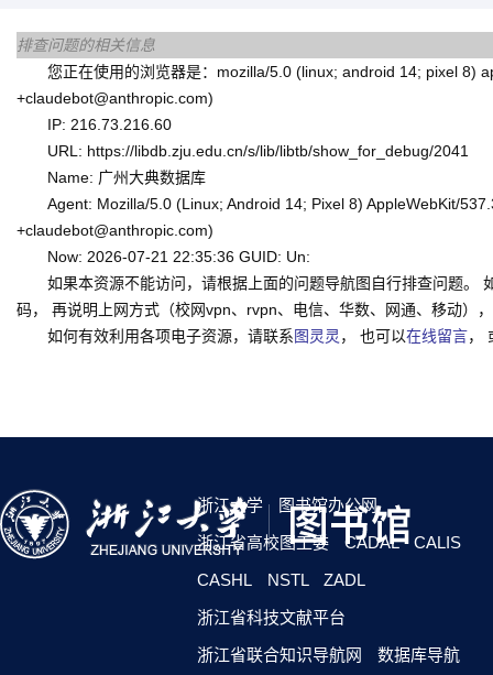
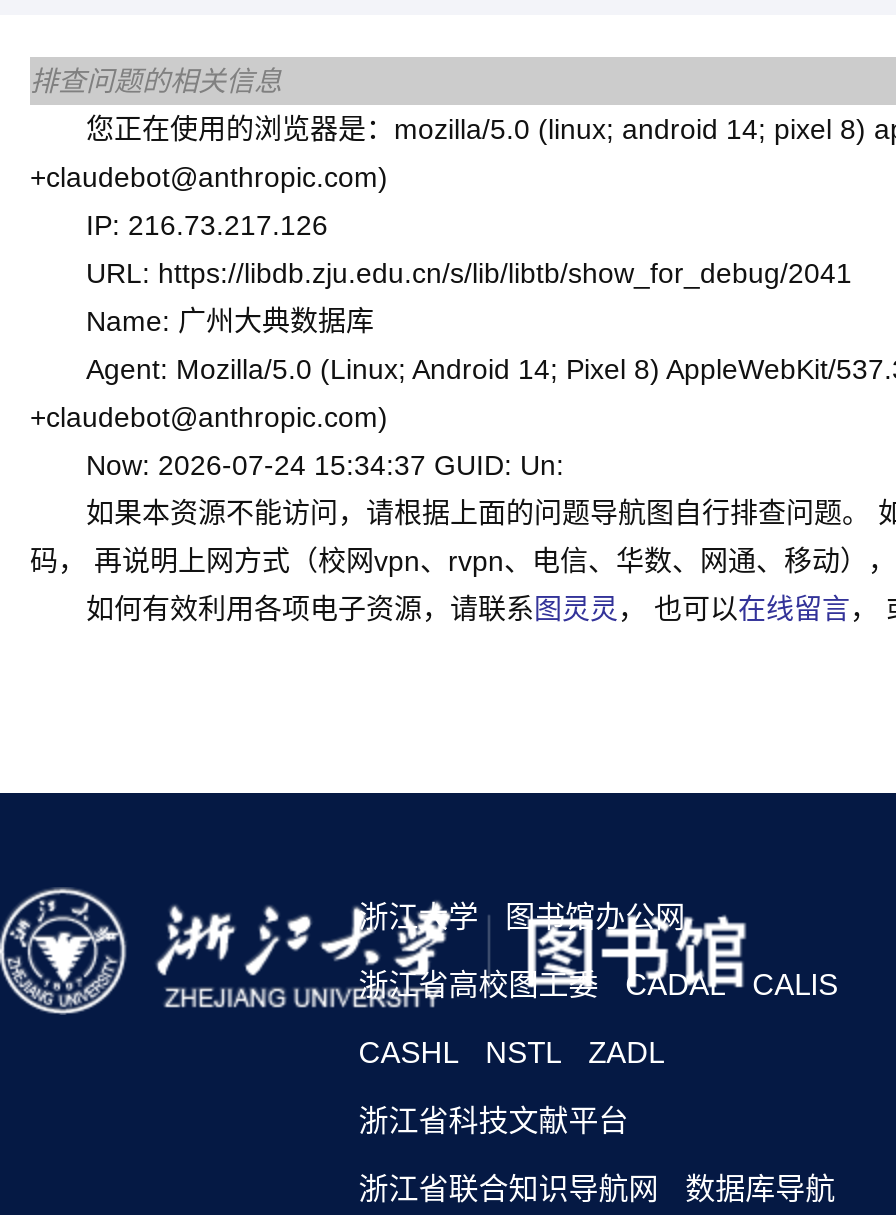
[47,116,185,133] IP: 216.73.216.60 -> [86,209,352,241] IP: 216.73.217.126
[47,248,310,266] Now: 2026-07-21 22:35:36 GUID: Un: -> [86,449,564,481] Now: 2026-07-24 15:34:37 GUID: Un:

